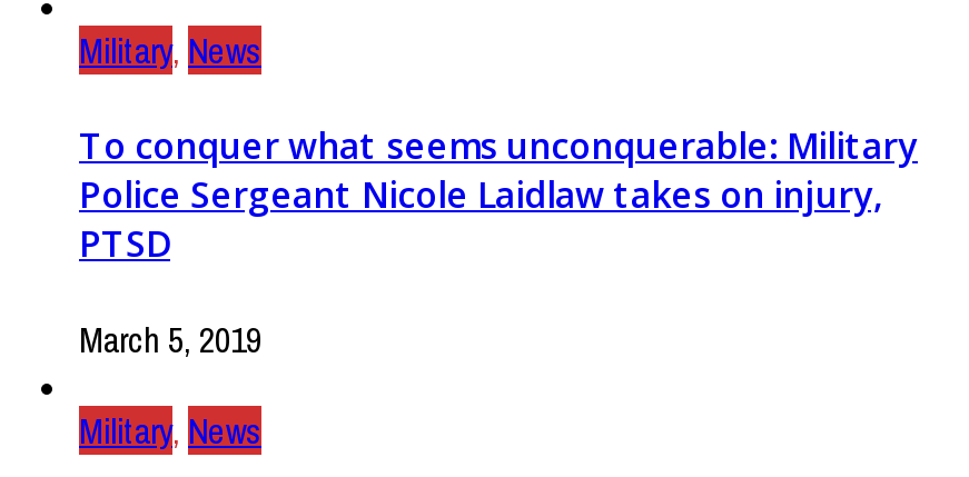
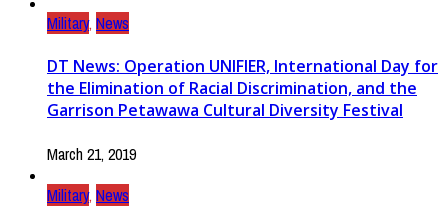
[79,122,918,269] To conquer what seems unconquerable: Military | Police Sergeant Nicole Laidlaw takes on injury, | PTSD -> [47,55,438,121] DT News: Operation UNIFIER, International Day for | the Elimination of Racial Discrimination, and the | Garrison Petawawa Cultural Diversity Festival
[79,316,261,365] March 5, 2019 -> [47,143,136,165] March 21, 2019

